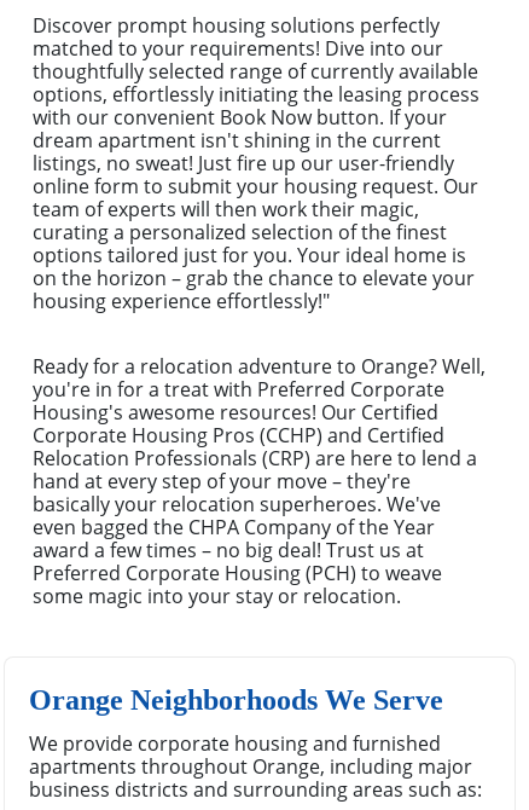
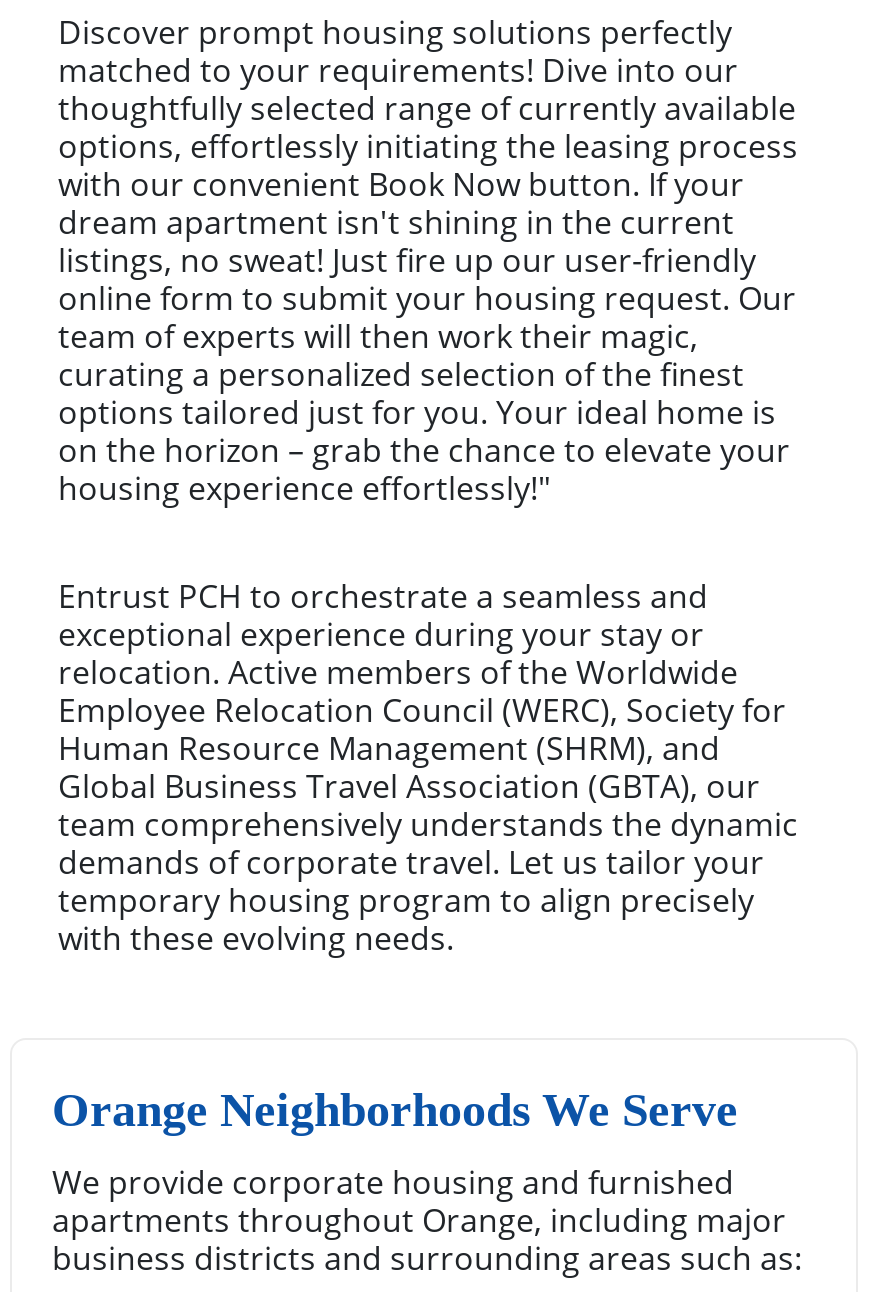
[33,353,486,609] Ready for a relocation adventure to Orange? Well, | you're in for a treat with Preferred Corporate | Housing's awesome resources! Our Certified | Corporate Housing Pros (CCHP) and Certified | Relocation Professionals (CRP) are here to lend a | hand at every step of your move – they're | basically your relocation superheroes. We've | even bagged the CHPA Company of the Year | award a few times – no big deal! Trust us at | Preferred Corporate Housing (PCH) to weave | some magic into your stay or relocation. -> [58,573,798,959] Entrust PCH to orchestrate a seamless and | exceptional experience during your stay or | relocation. Active members of the Worldwide | Employee Relocation Council (WERC), Society for | Human Resource Management (SHRM), and | Global Business Travel Association (GBTA), our | team comprehensively understands the dynamic | demands of corporate travel. Let us tailor your | temporary housing program to align precisely | with these evolving needs.

